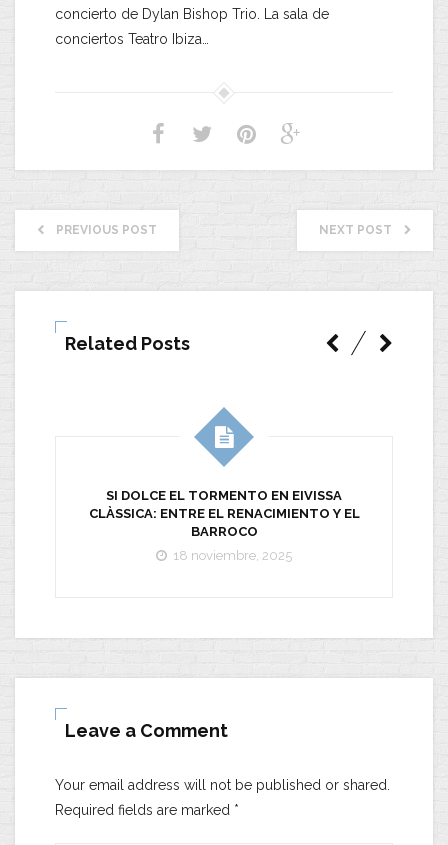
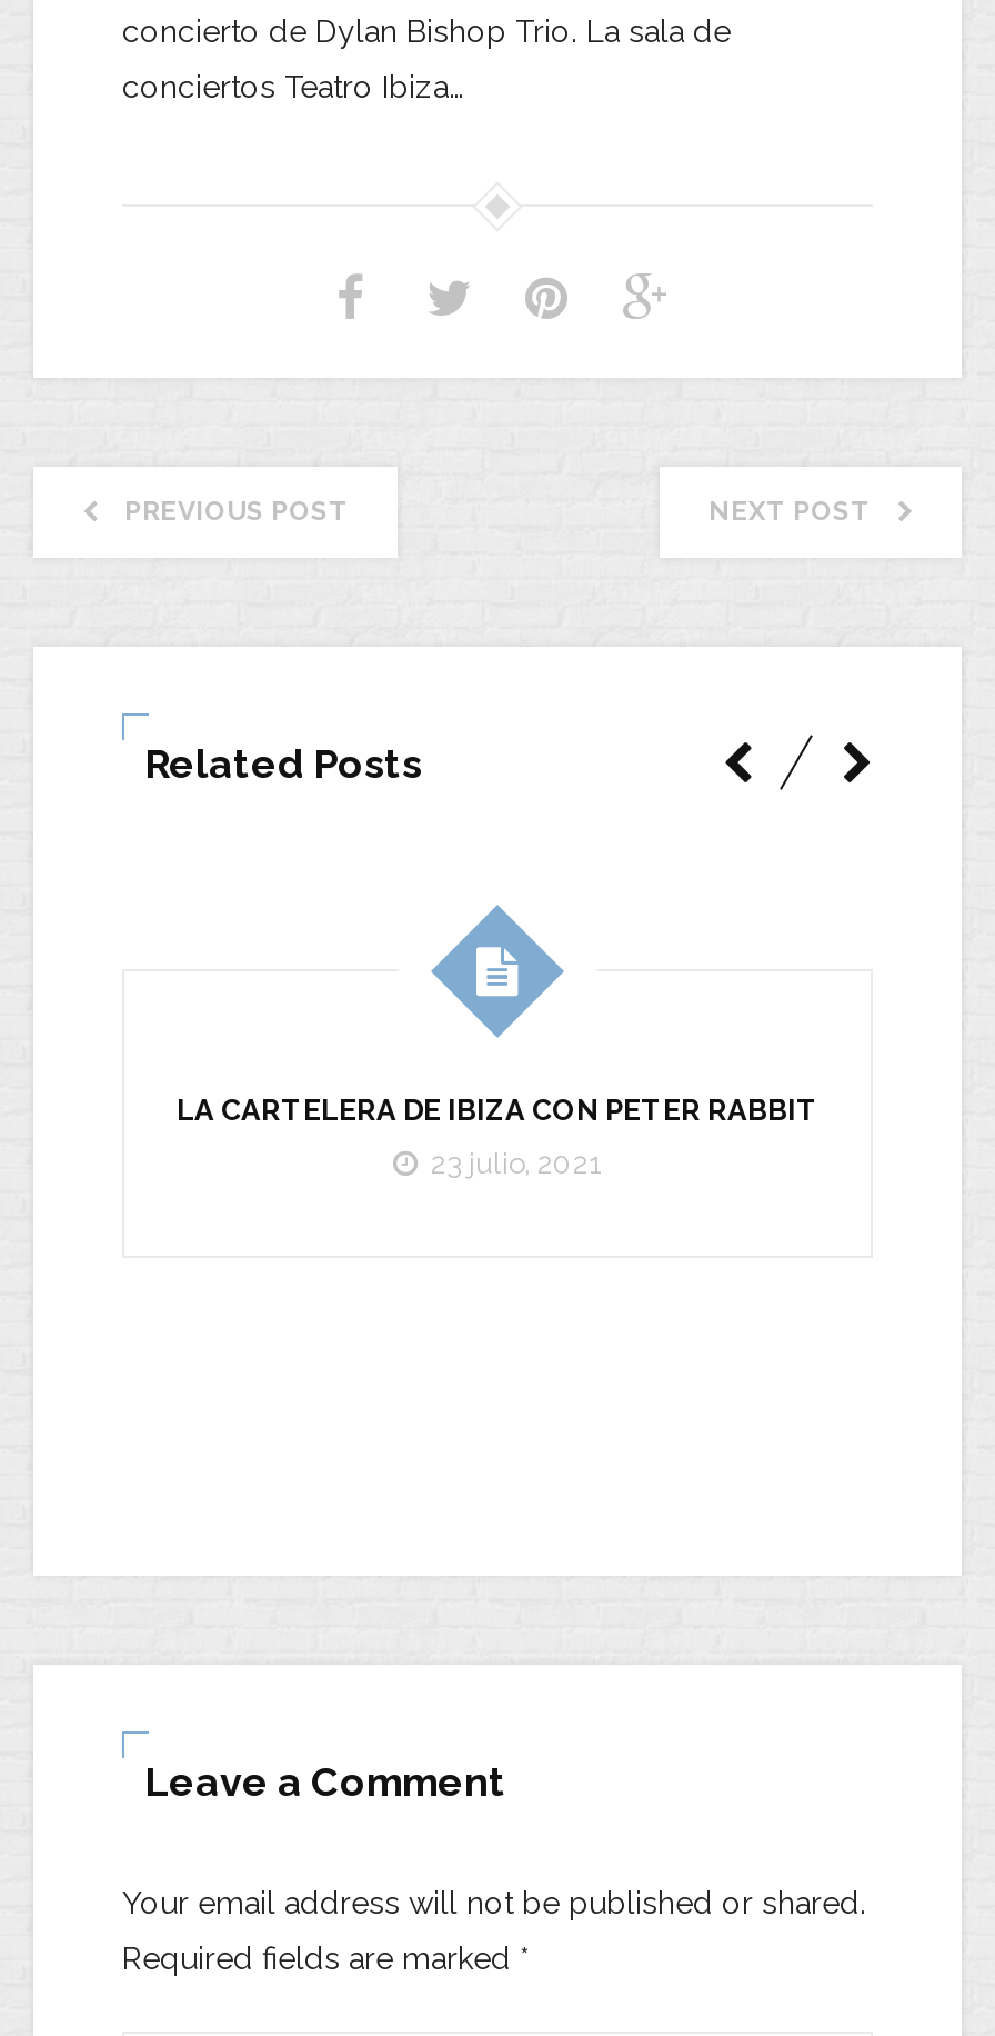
[88,488,359,539] SI DOLCE EL TORMENTO EN EIVISSA | CLÀSSICA: ENTRE EL RENACIMIENTO Y EL | BARROCO -> [177,1094,818,1127] LA CARTELERA DE IBIZA CON PETER RABBIT
[173,548,292,563] 18 noviembre, 2025 -> [431,1147,602,1180] 23 julio, 2021

